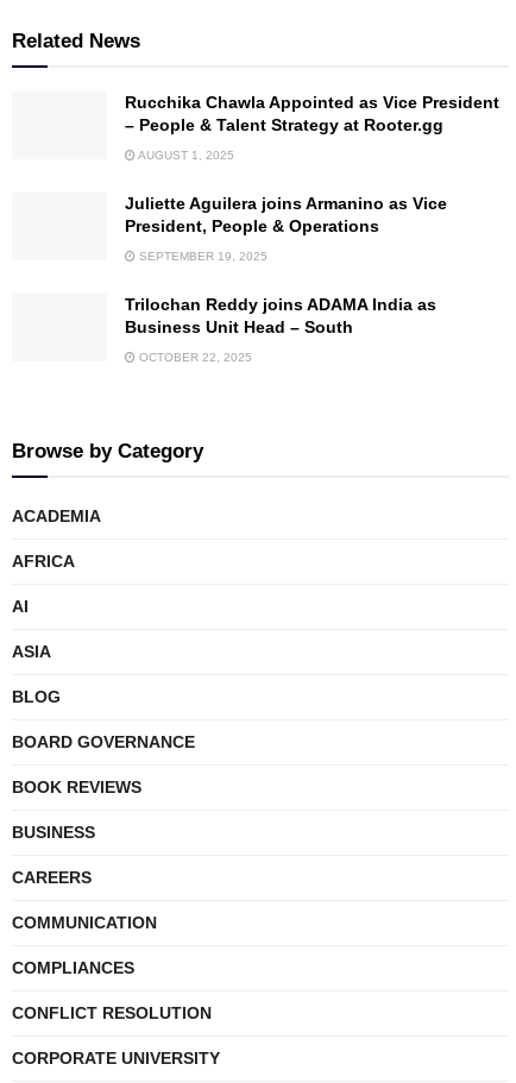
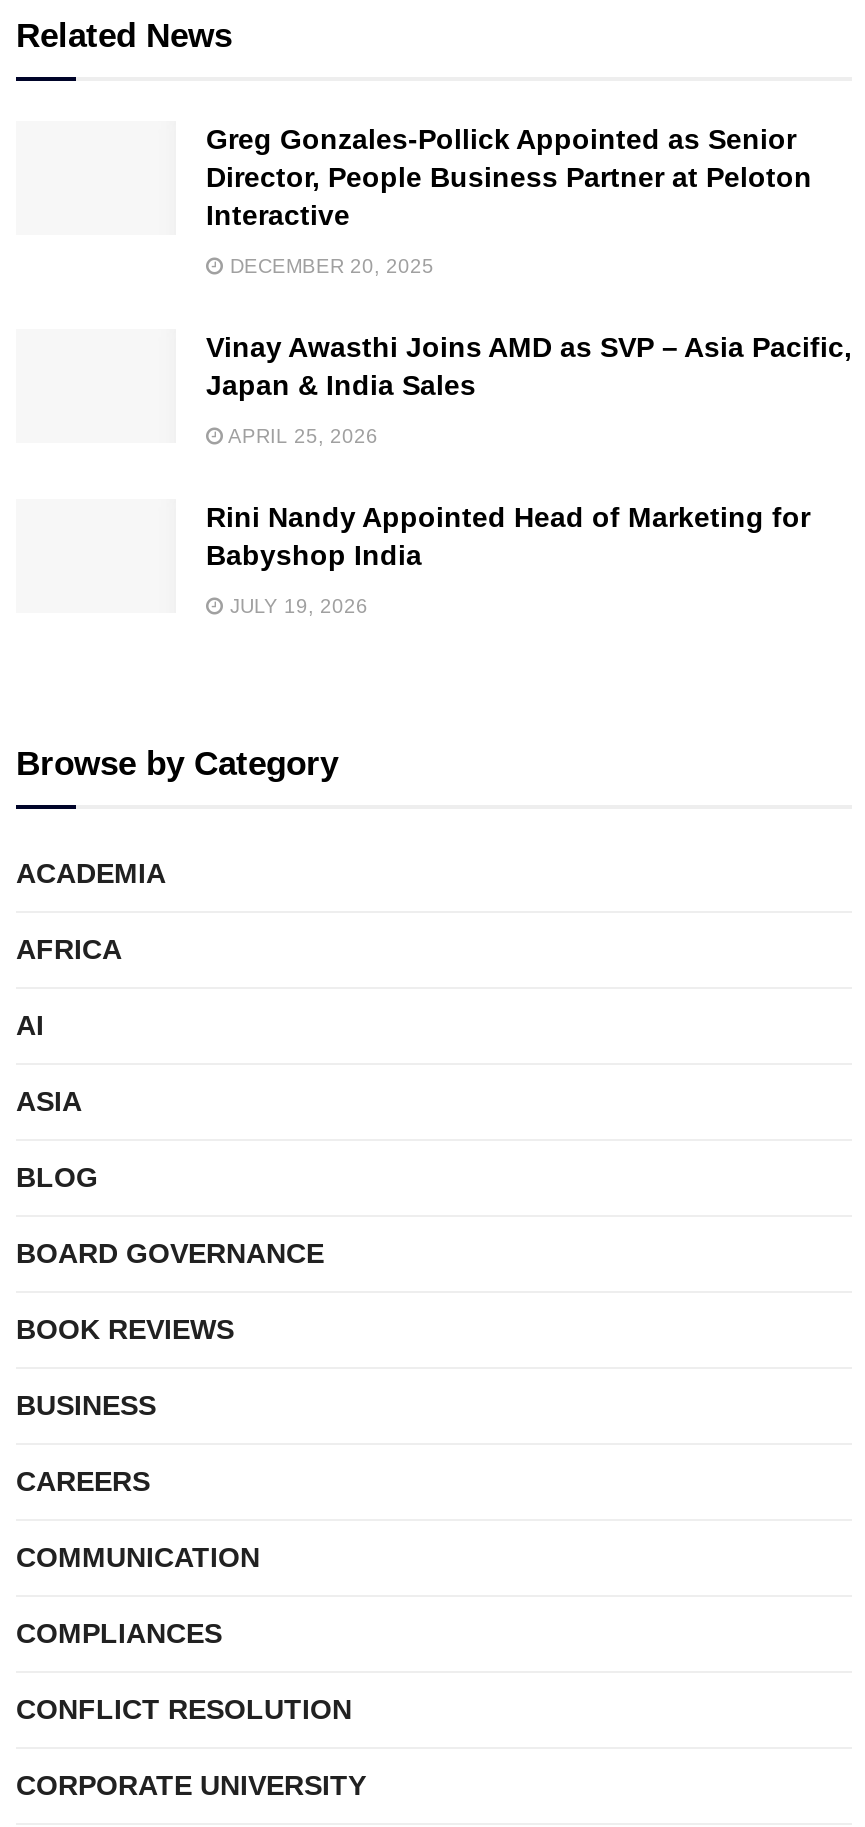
[125,93,499,135] Rucchika Chawla Appointed as Vice President | – People & Talent Strategy at Rooter.gg -> [206,123,812,231] Greg Gonzales-Pollick Appointed as Senior | Director, People Business Partner at Peloton | Interactive
[136,149,234,162] AUGUST 1, 2025 -> [224,255,434,277] DECEMBER 20, 2025
[125,194,447,236] Juliette Aguilera joins Armanino as Vice | President, People & Operations -> [206,331,852,401] Vinay Awasthi Joins AMD as SVP – Asia Pacific, | Japan & India Sales
[136,250,268,263] SEPTEMBER 19, 2025 -> [224,425,378,447] APRIL 25, 2026
[125,295,436,337] Trilochan Reddy joins ADAMA India as | Business Unit Head – South -> [206,501,810,571] Rini Nandy Appointed Head of Marketing for | Babyshop India
[136,351,252,364] OCTOBER 22, 2025 -> [224,595,368,617] JULY 19, 2026

